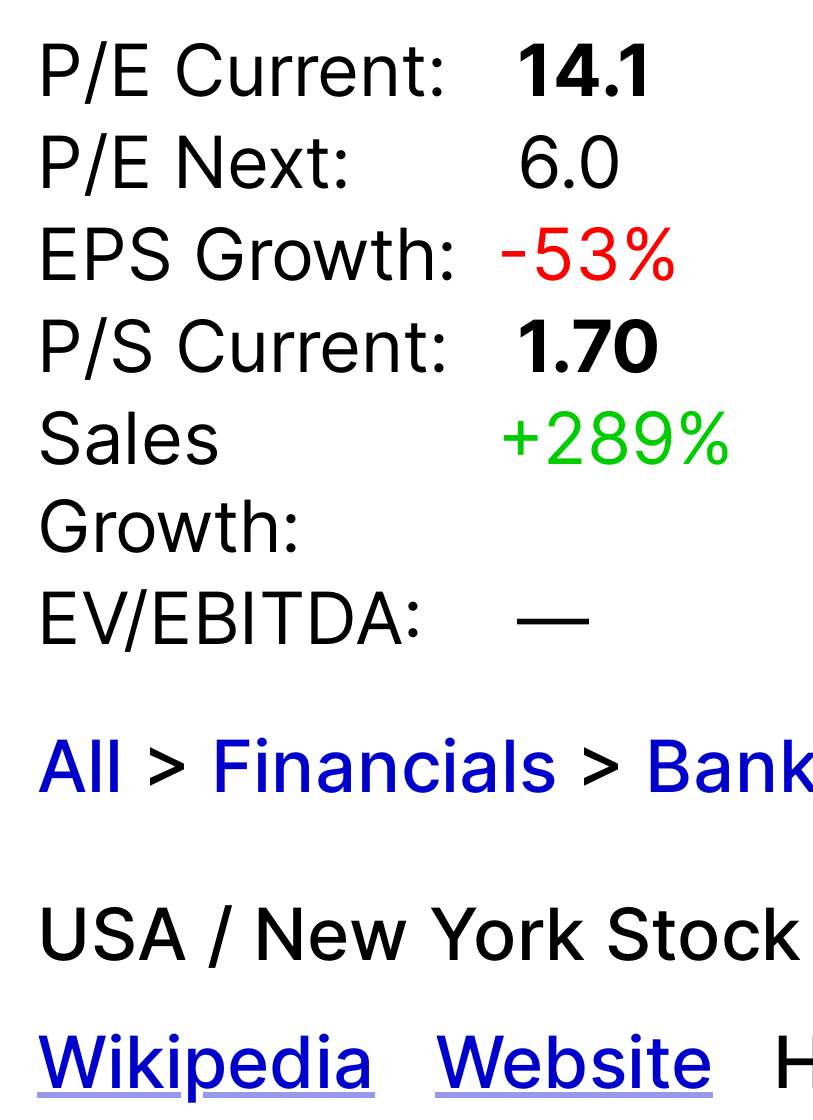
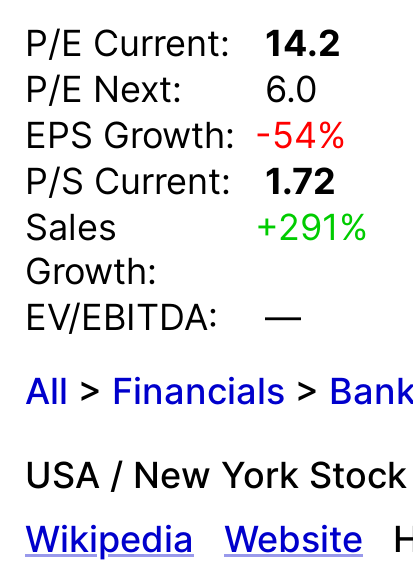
[37,26,653,114] P/E Current: 14.1 -> [25,21,341,65] P/E Current: 14.2
[37,210,679,298] EPS Growth: -53% -> [25,113,346,157] EPS Growth: -54%
[37,302,661,390] P/S Current: 1.70 -> [25,159,336,203] P/S Current: 1.72
[497,394,733,482] +289% -> [255,205,368,249] +291%

